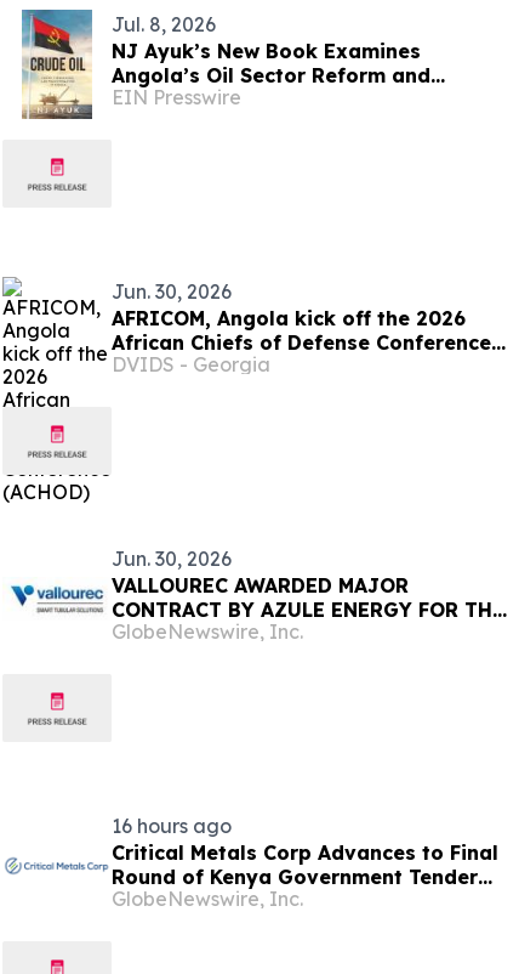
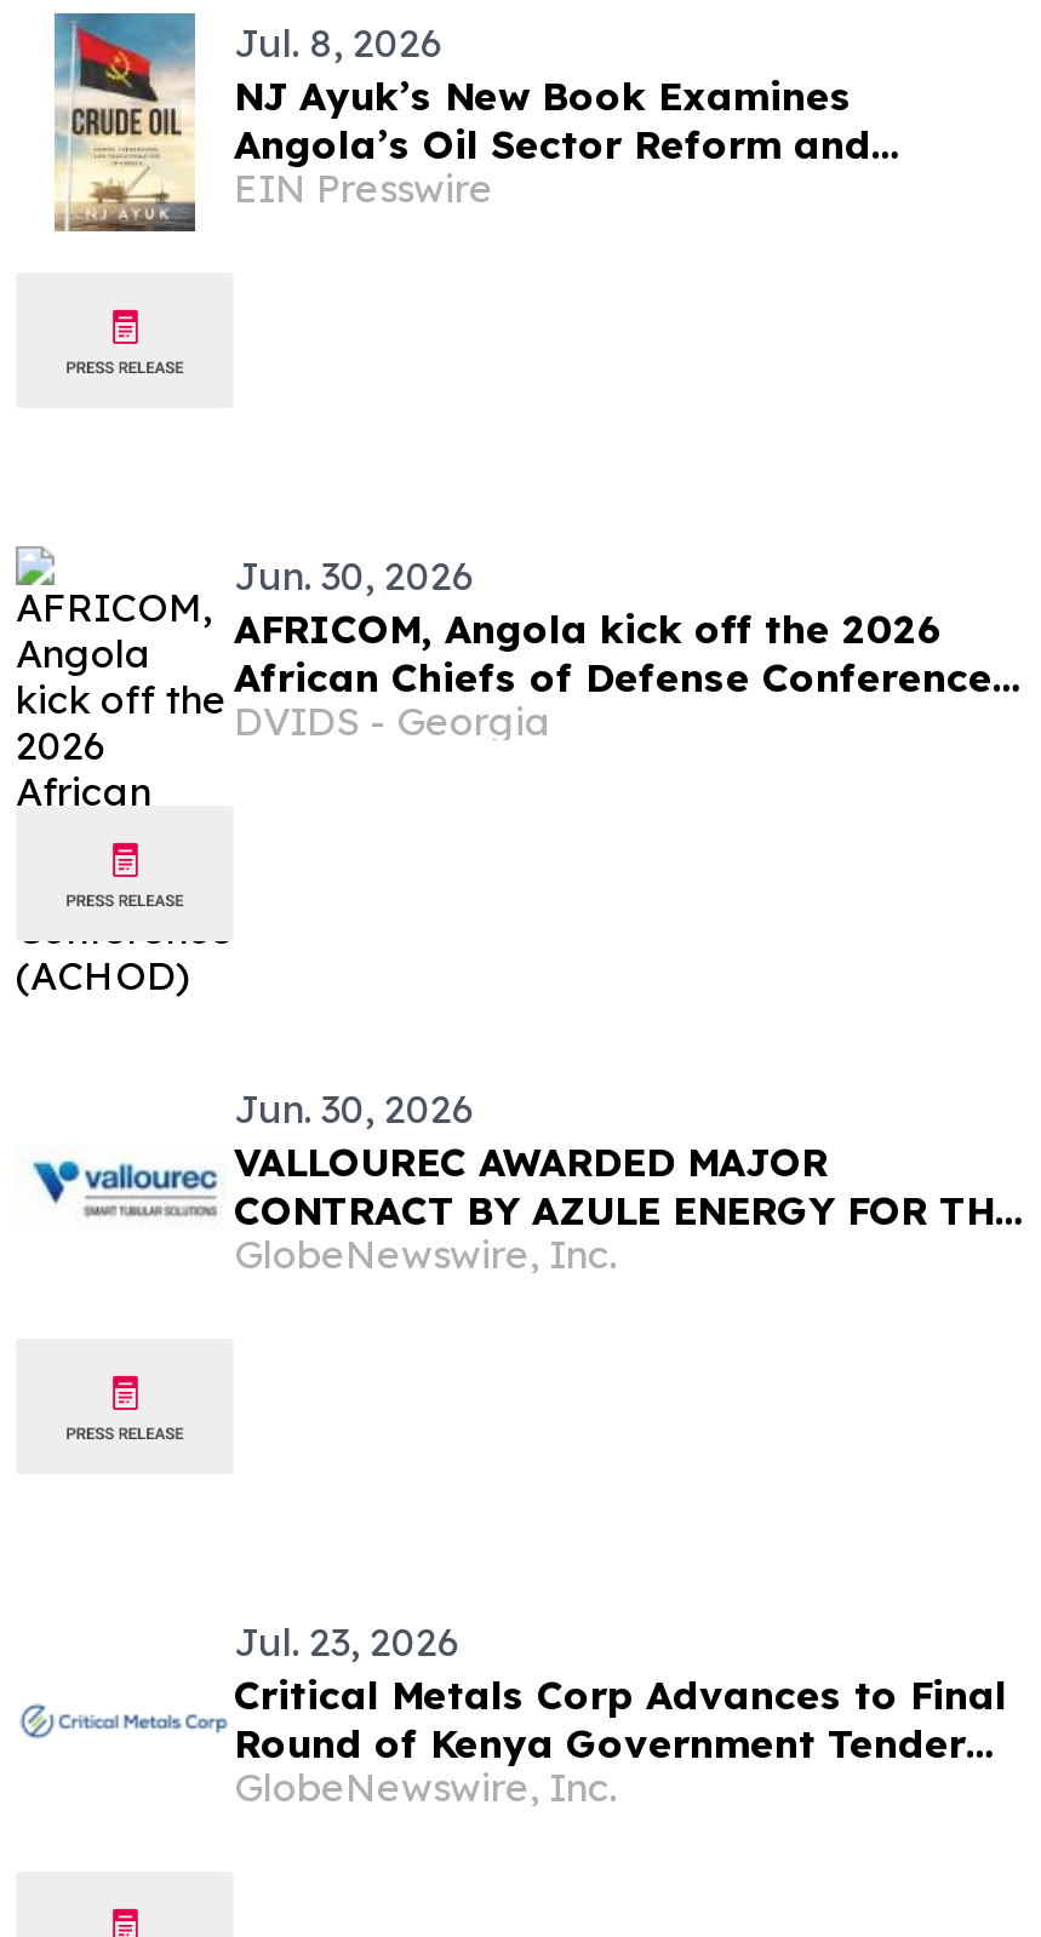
[112,814,232,838] 16 hours ago -> [234,1617,459,1666] Jul. 23, 2026

